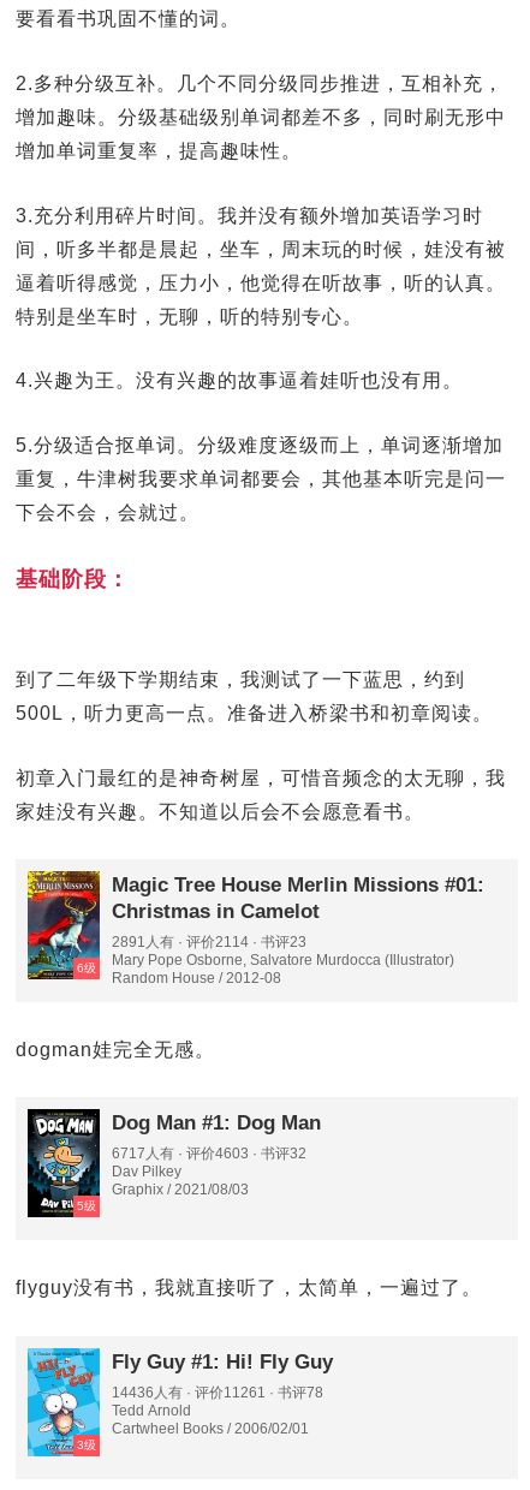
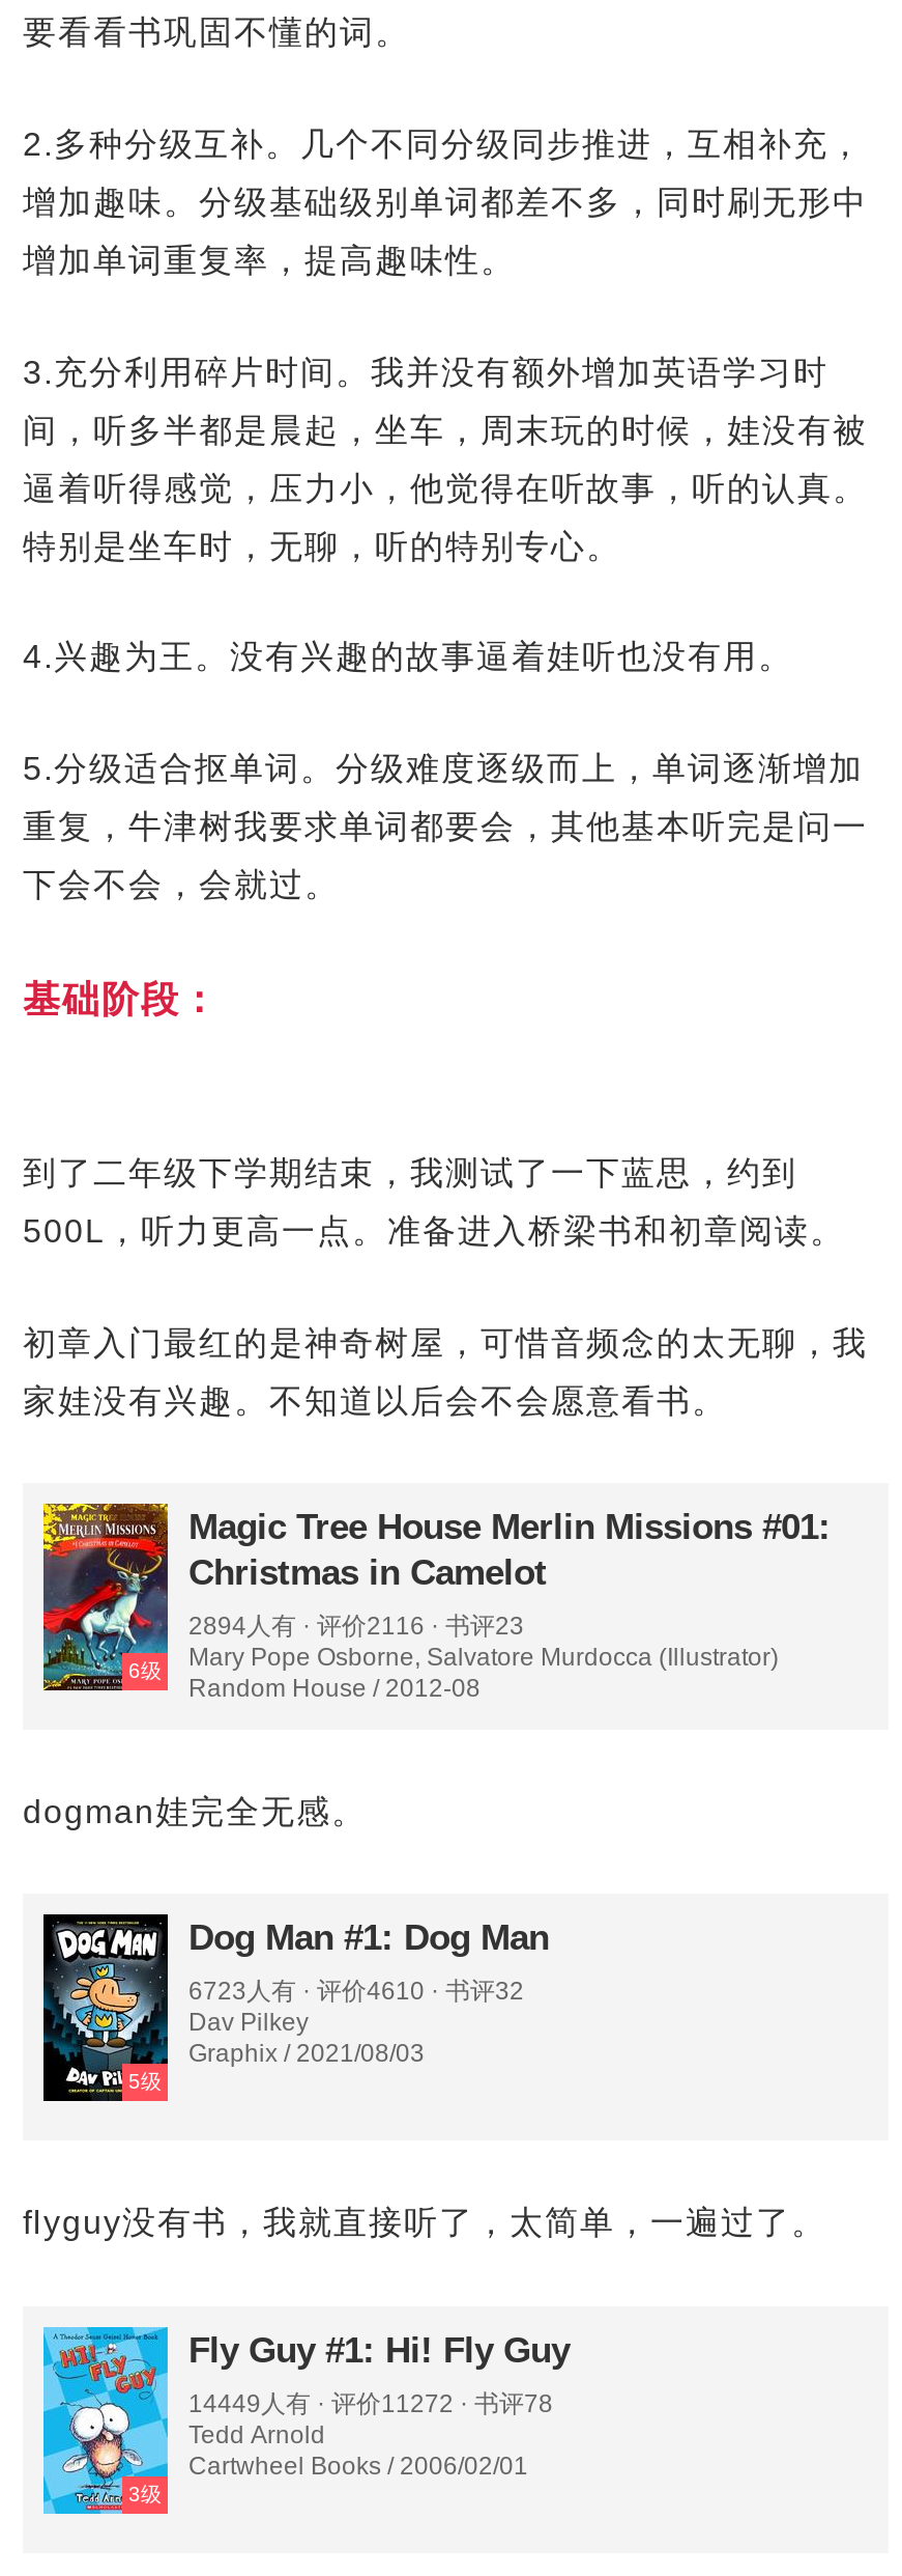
[112,934,306,951] 2891人有 · 评价2114 · 书评23 -> [188,1612,524,1641] 2894人有 · 评价2116 · 书评23
[112,1146,306,1162] 6717人有 · 评价4603 · 书评32 -> [188,1977,524,2006] 6723人有 · 评价4610 · 书评32
[112,1384,323,1401] 14436人有 · 评价11261 · 书评78 -> [188,2389,553,2418] 14449人有 · 评价11272 · 书评78

